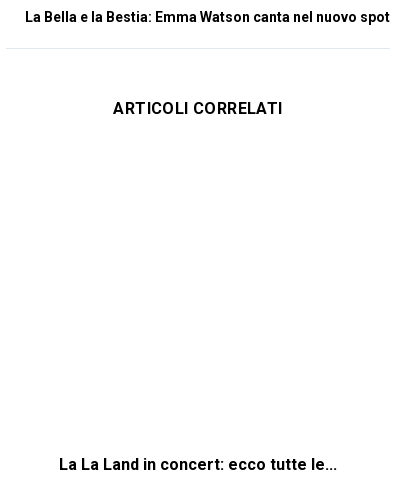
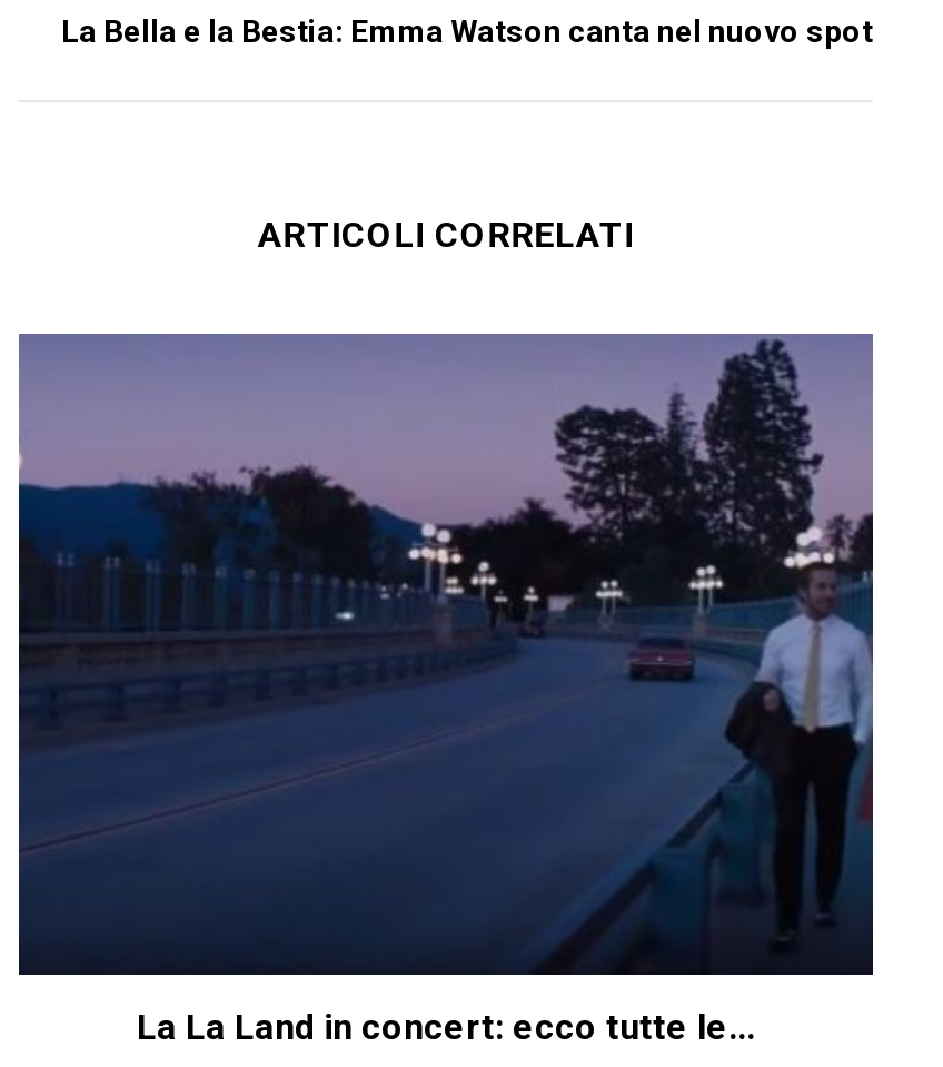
none -> [17,332,875,977] [image]

